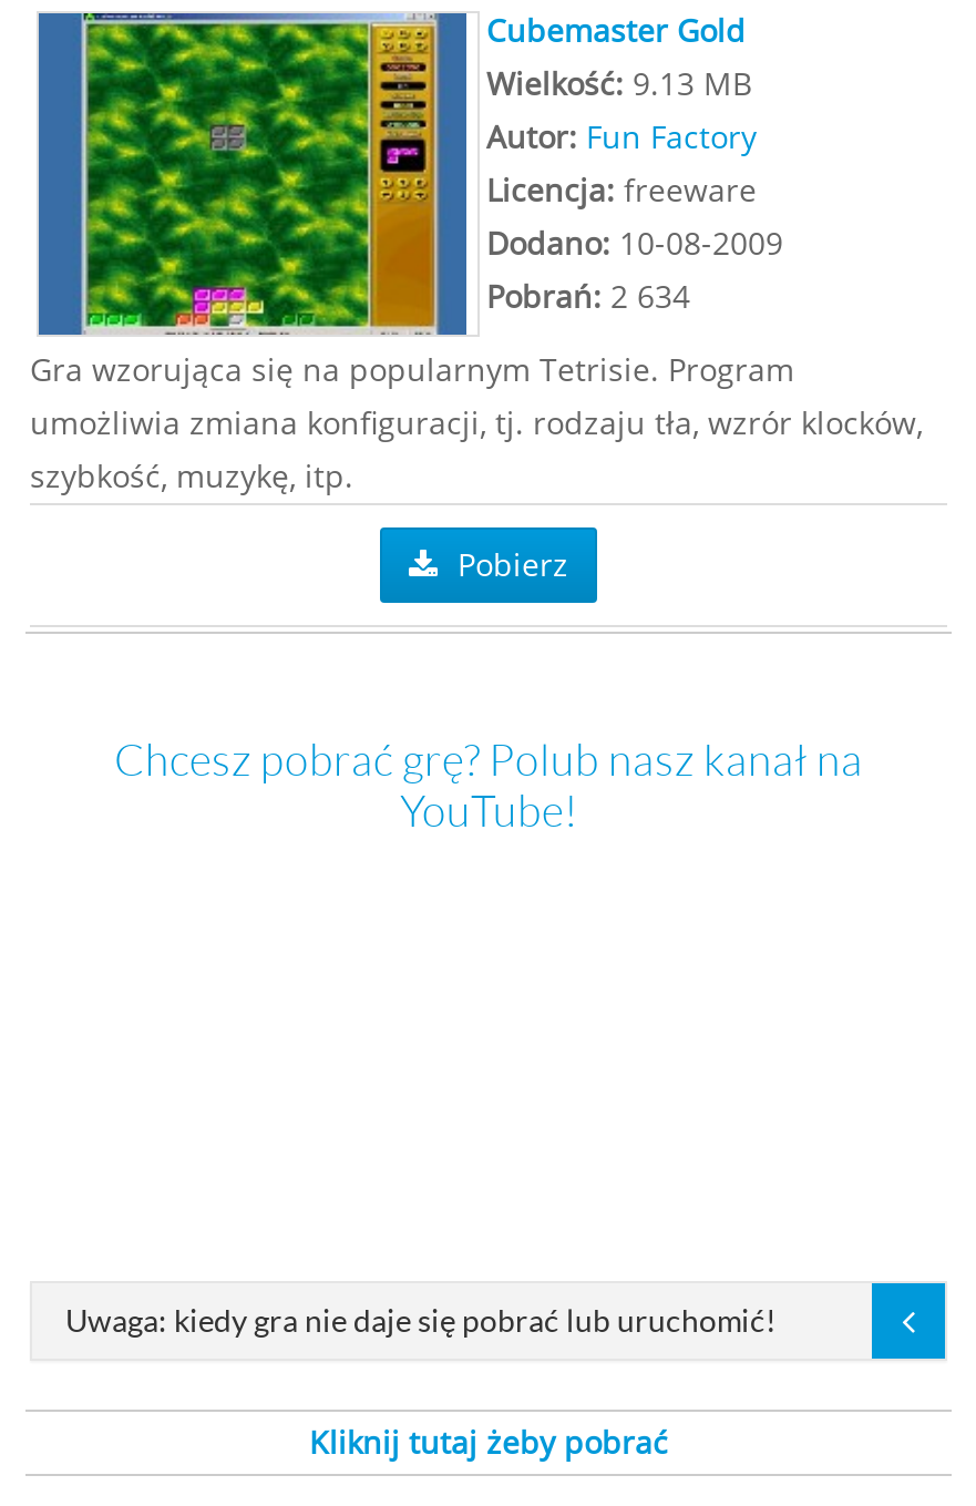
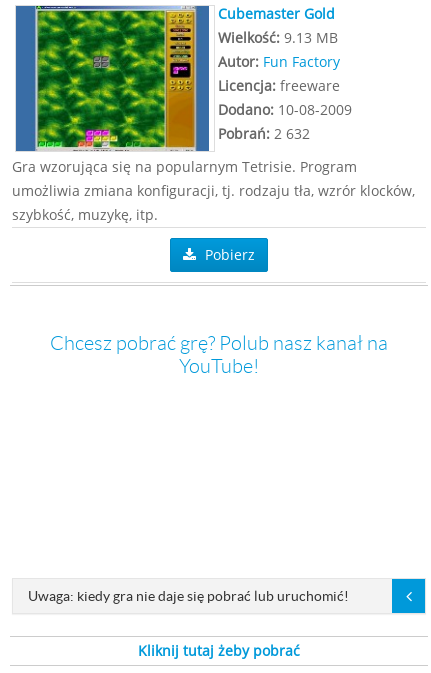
[486,275,690,317] Pobrań: 2 634 -> [218,124,310,143] Pobrań: 2 632

